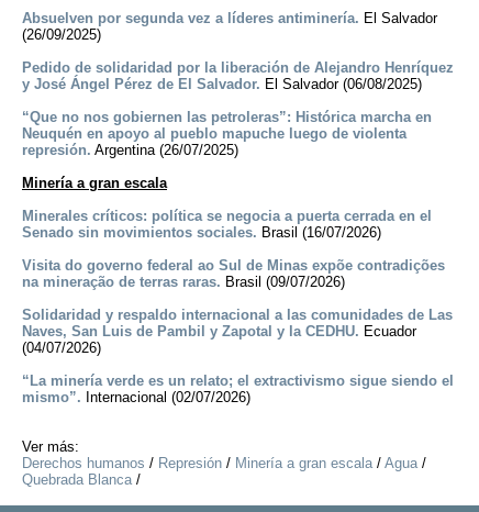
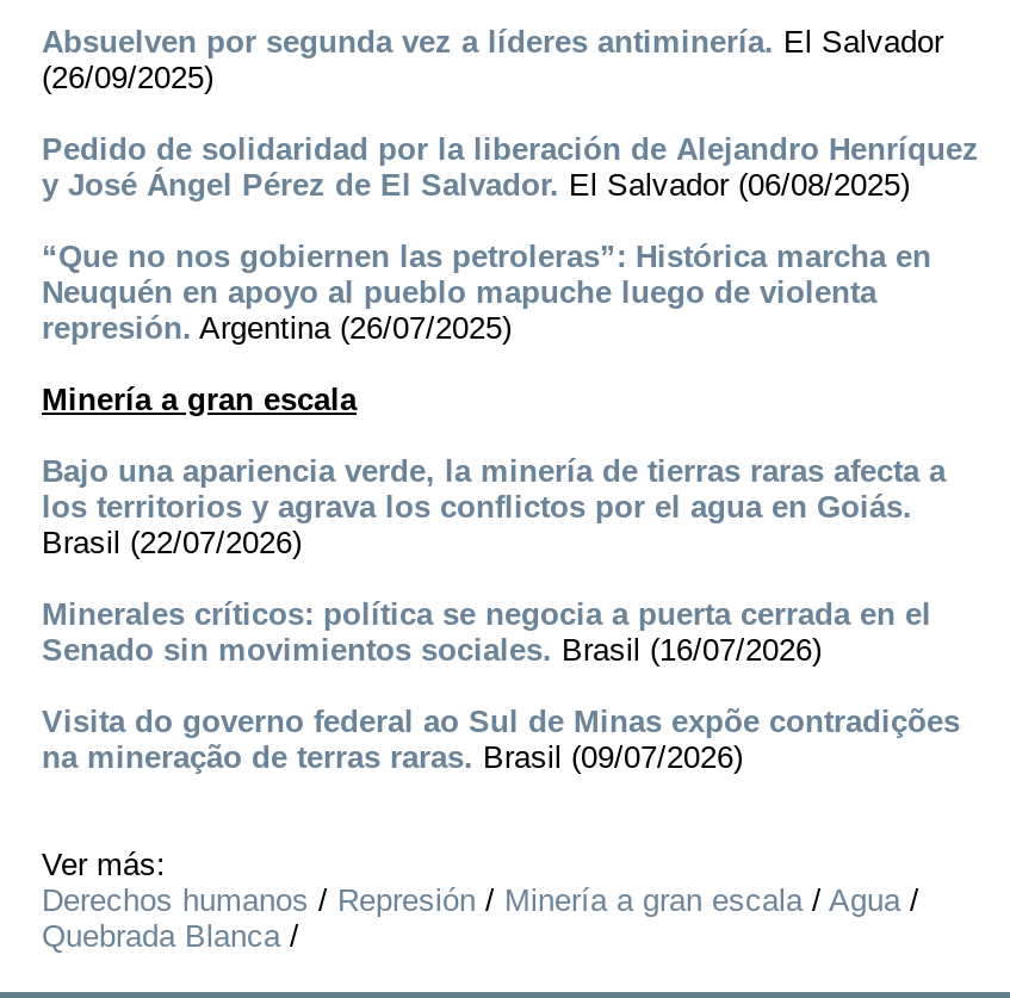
none -> [42,454,946,561] Bajo una apariencia verde, la minería de tierras raras afecta a | los territorios y agrava los conflictos por el agua en Goiás. | Brasil (22/07/2026)
moved [22,208,445,290] -> [42,597,960,776]: Minerales críticos: política se negocia a puerta cerrada en el | Senado sin movimientos sociales. Brasil (16/07/2026) | Visita do governo federal ao Sul de Minas expõe contradições | na mineração de terras raras. Brasil (09/07/2026)
[22,307,454,406] Solidaridad y respaldo internacional a las comunidades de Las | Naves, San Luis de Pambil y Zapotal y la CEDHU. Ecuador | (04/07/2026) | “La minería verde es un relato; el extractivismo sigue siendo el | mismo”. Internacional (02/07/2026) -> none

